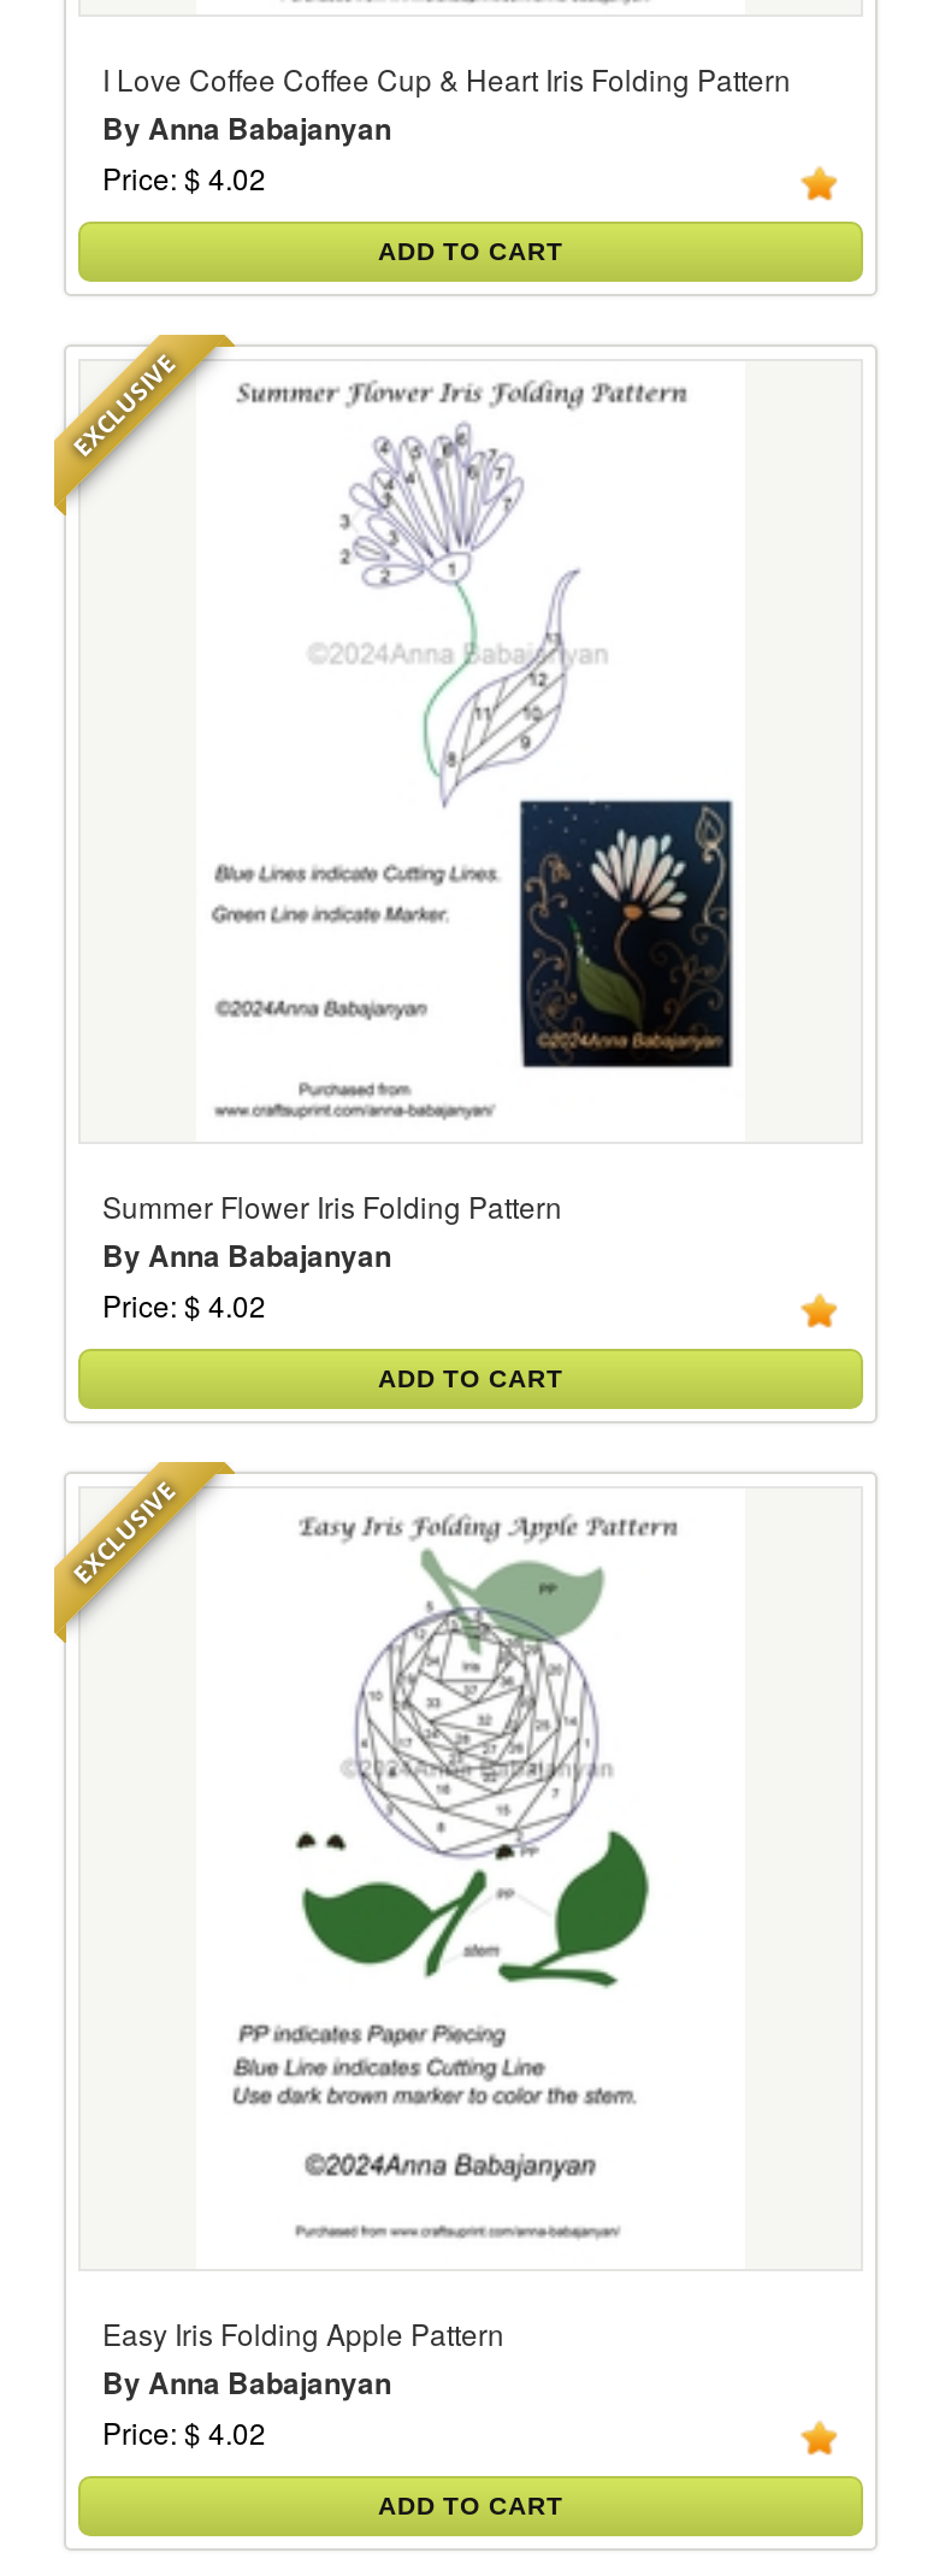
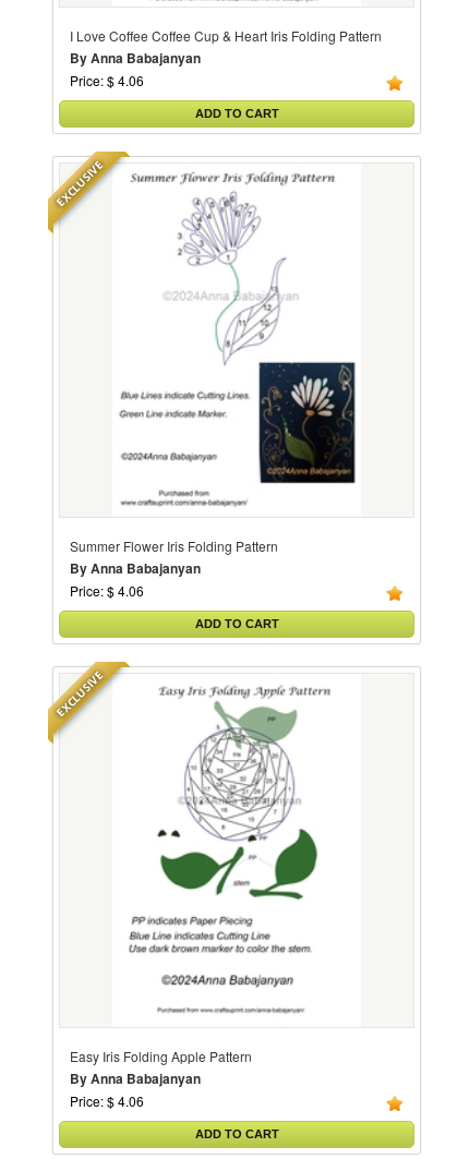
[102,157,266,198] Price: $ 4.02 -> [70,71,144,89] Price: $ 4.06
[102,1284,266,1325] Price: $ 4.02 -> [70,581,144,600] Price: $ 4.06
[102,2411,266,2452] Price: $ 4.02 -> [70,1091,144,1110] Price: $ 4.06

